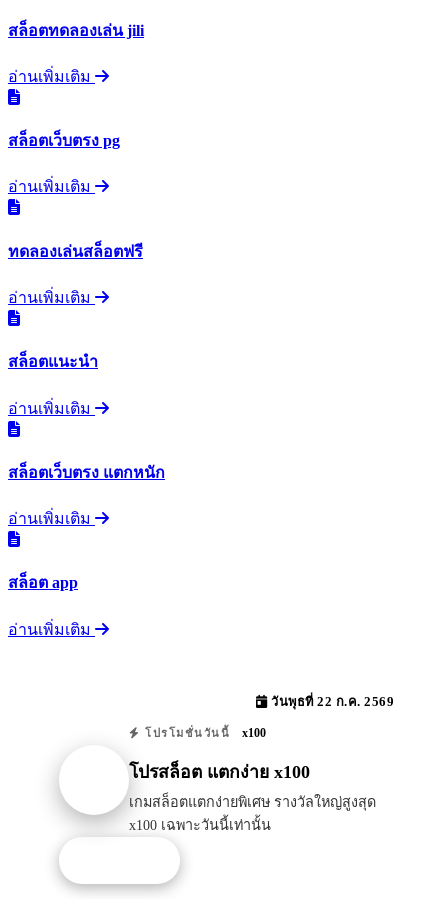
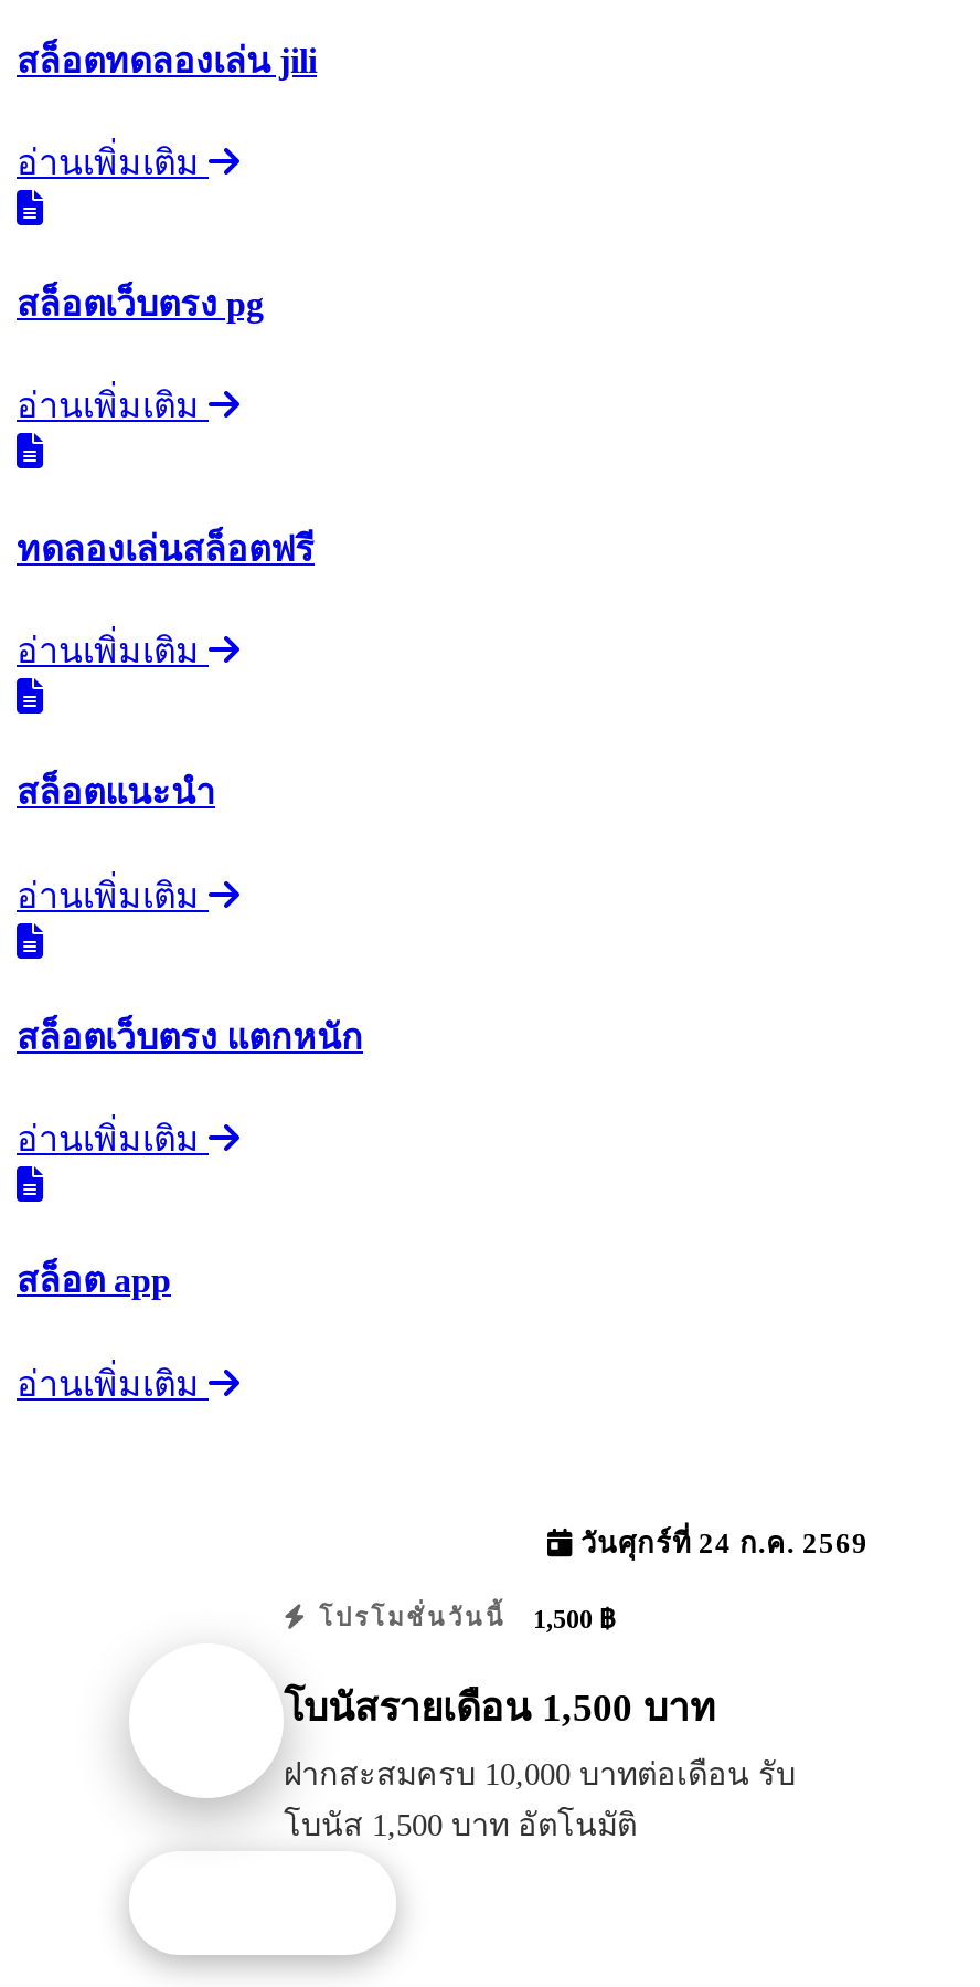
[267,695,394,709] วันพุธที่ 22 ก.ค. 2569 -> [573,1528,869,1559] วันศุกร์ที่ 24 ก.ค. 2569
[140,726,266,740] โปรโมชั่นวันนี้ x100 -> [309,1603,615,1634] โปรโมชั่นวันนี้ 1,500 ฿
[129,762,310,782] โปรสล็อต แตกง่าย x100 -> [284,1686,716,1730] โบนัสรายเดือน 1,500 บาท
[129,794,376,833] เกมสล็อตแตกง่ายพิเศษ รางวัลใหญ่สูงสุด | x100 เฉพาะวันนี้เท่านั้น -> [284,1757,796,1843] ฝากสะสมครบ 10,000 บาทต่อเดือน รับ | โบนัส 1,500 บาท อัตโนมัติ

